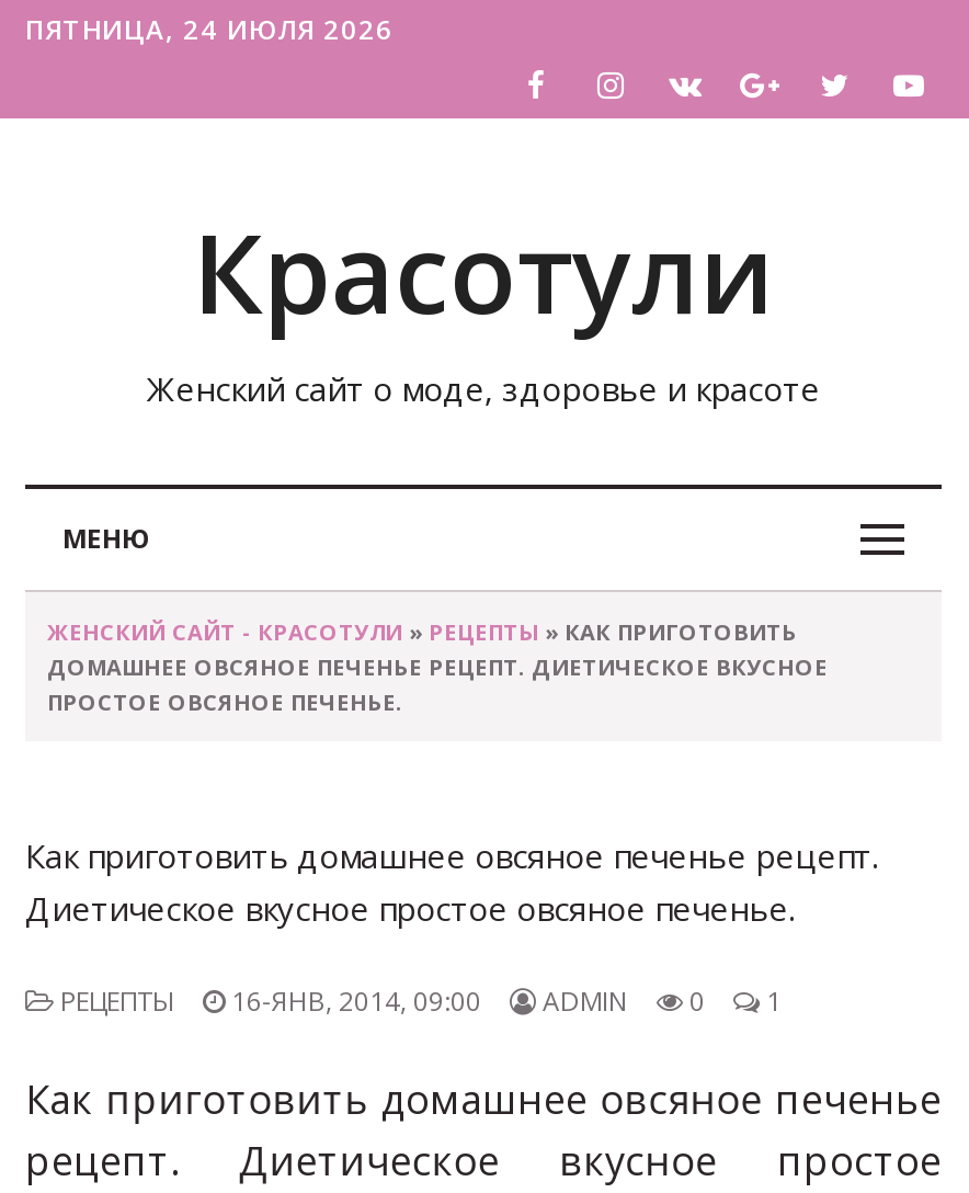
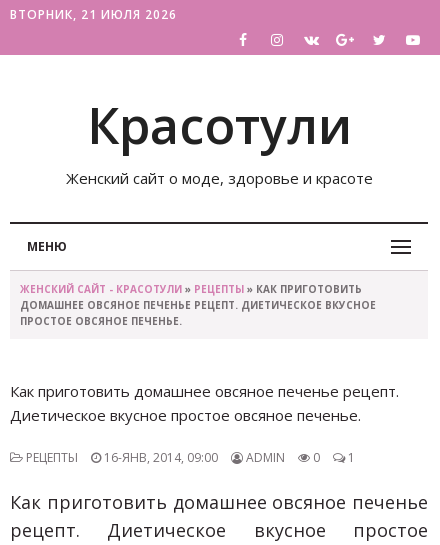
[25,11,394,48] ПЯТНИЦА, 24 ИЮЛЯ 2026 -> [10,6,177,23] ВТОРНИК, 21 ИЮЛЯ 2026

